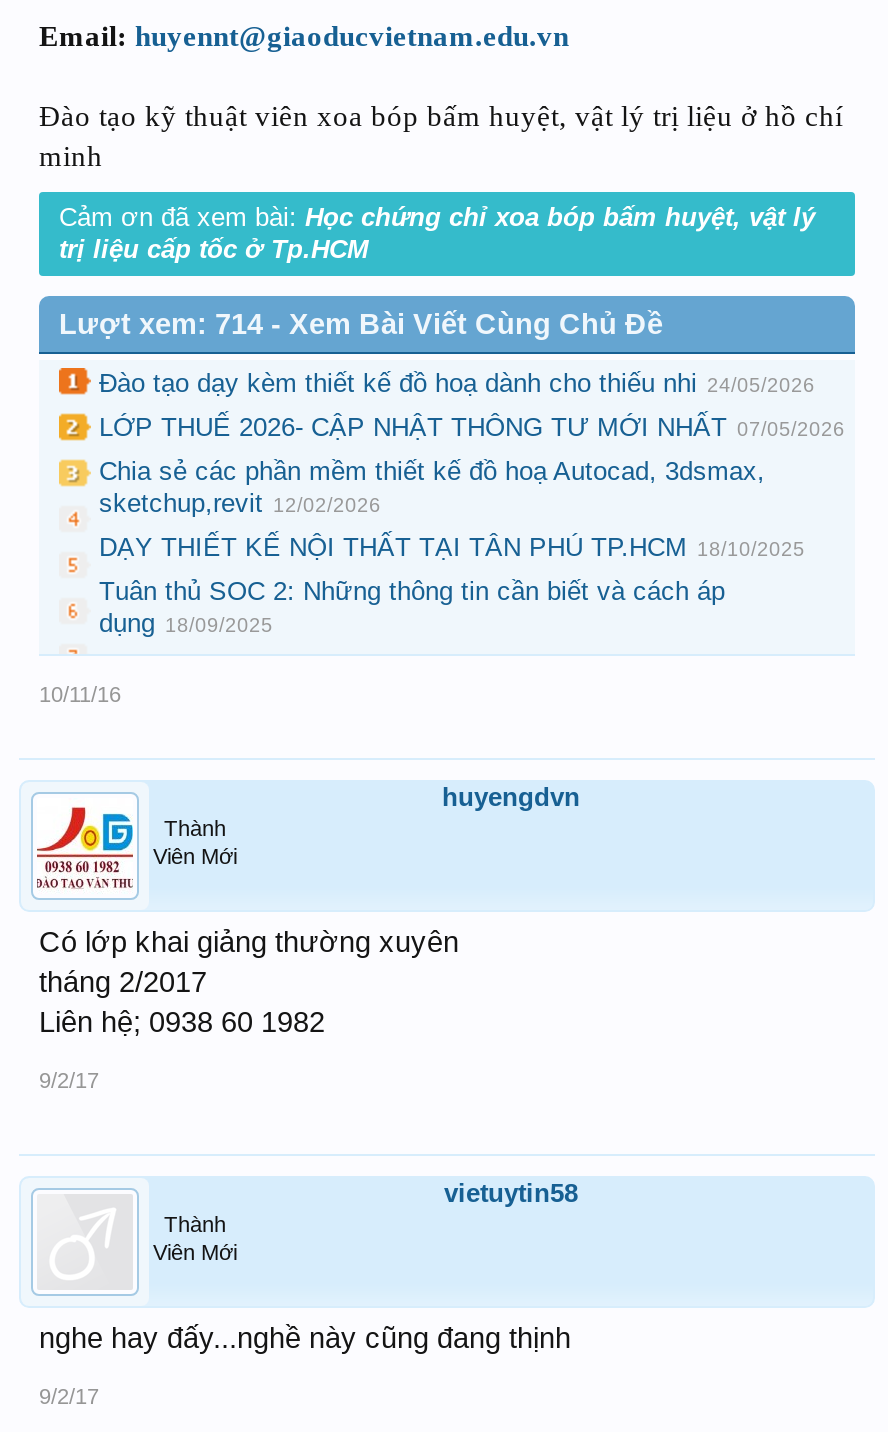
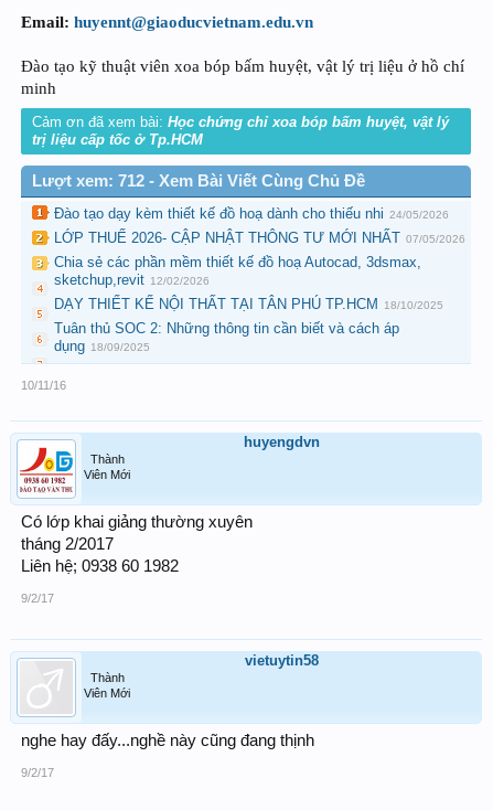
[59,308,663,340] Lượt xem: 714 - Xem Bài Viết Cùng Chủ Đề -> [32,172,365,190] Lượt xem: 712 - Xem Bài Viết Cùng Chủ Đề

